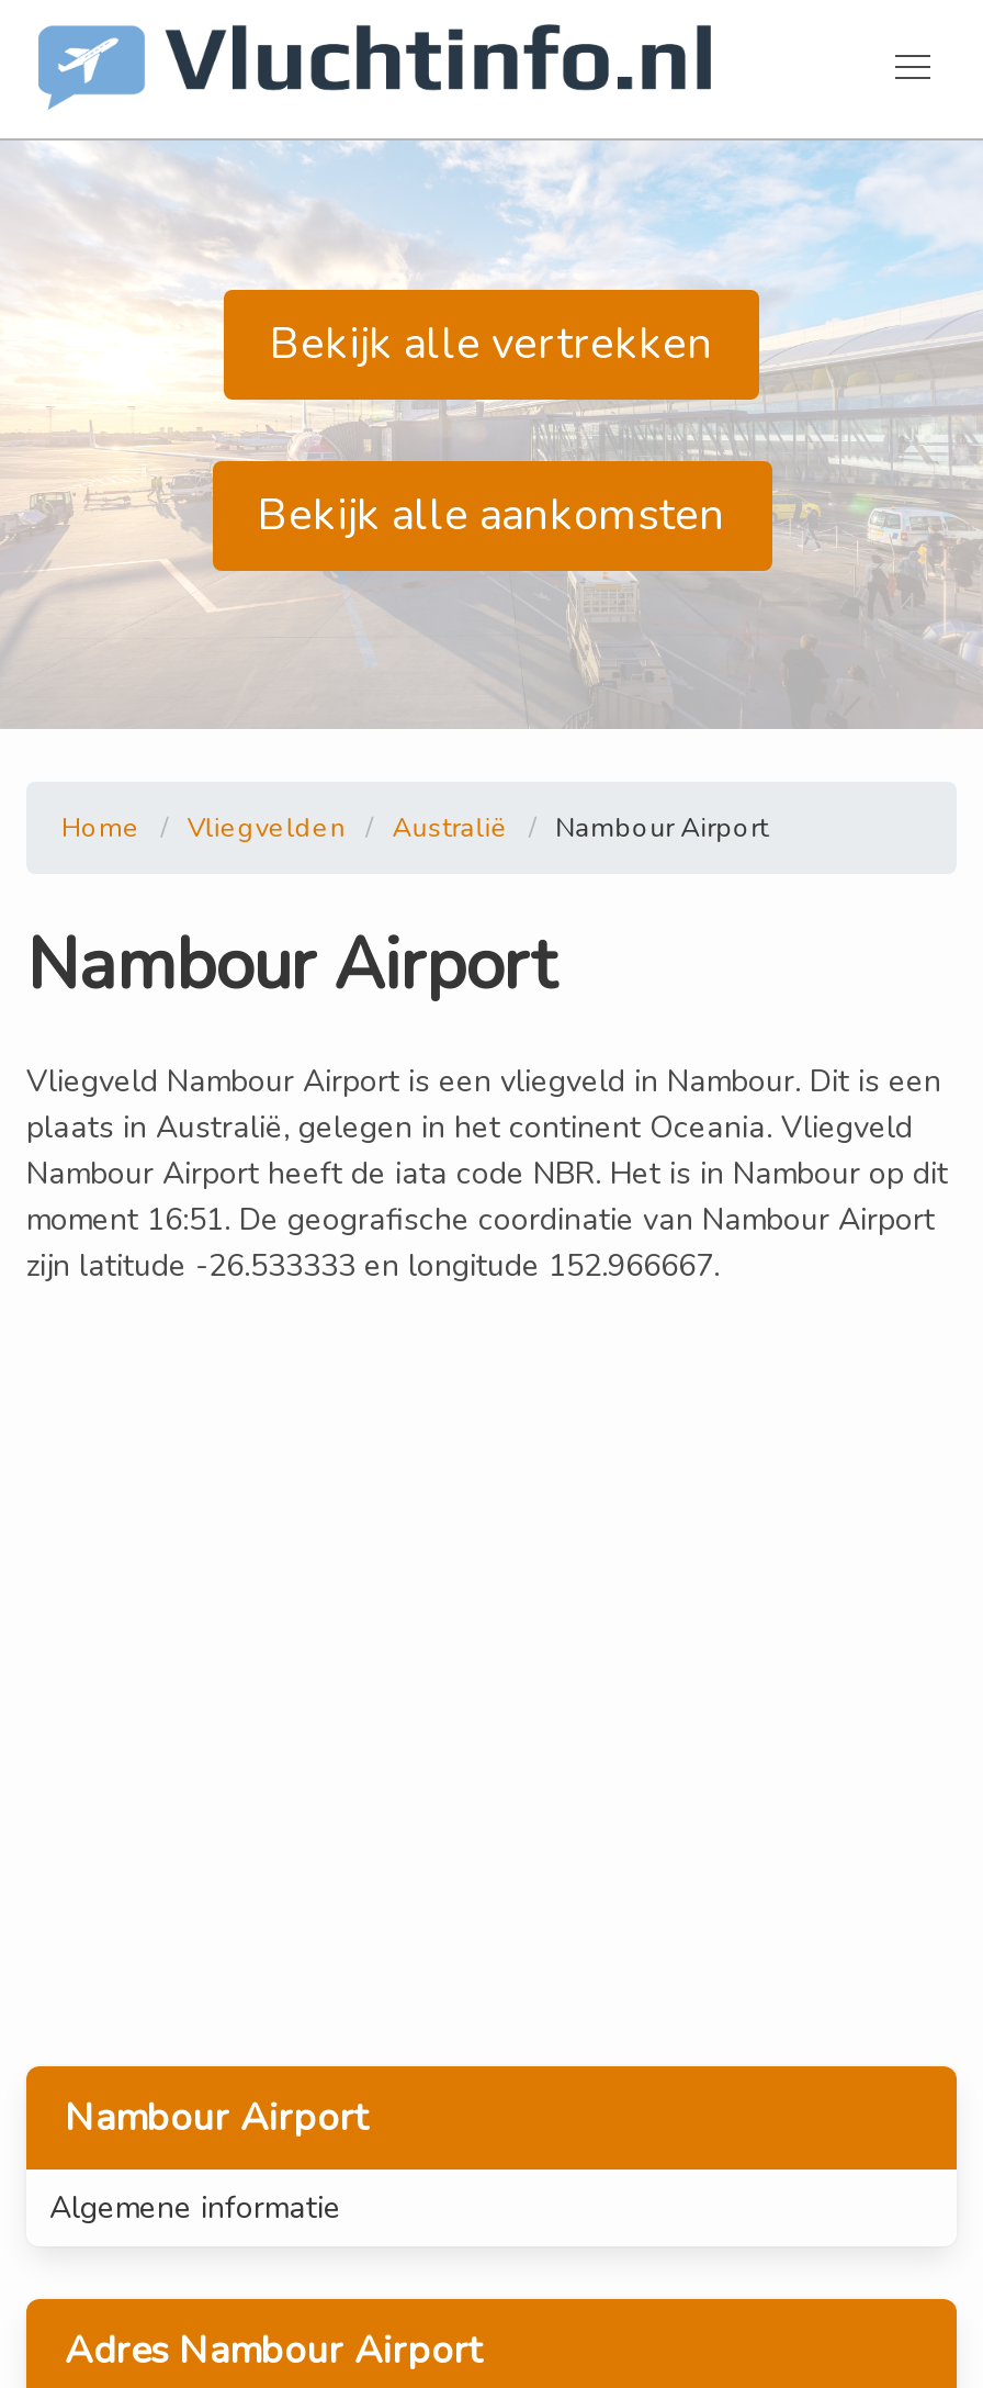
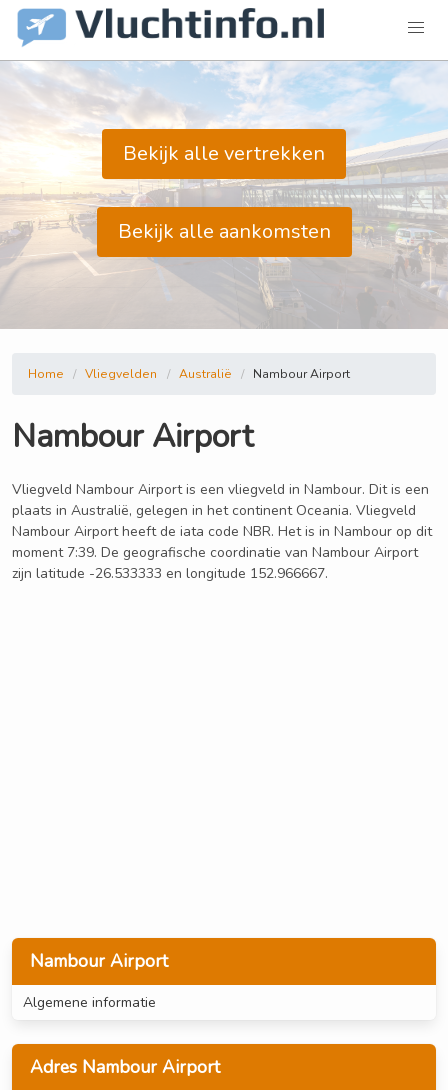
[26,1199,935,1241] moment 16:51. De geografische coordinatie van Nambour Airport -> [12,543,418,562] moment 7:39. De geografische coordinatie van Nambour Airport

